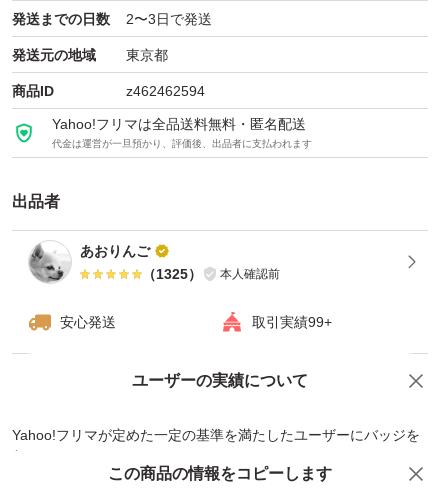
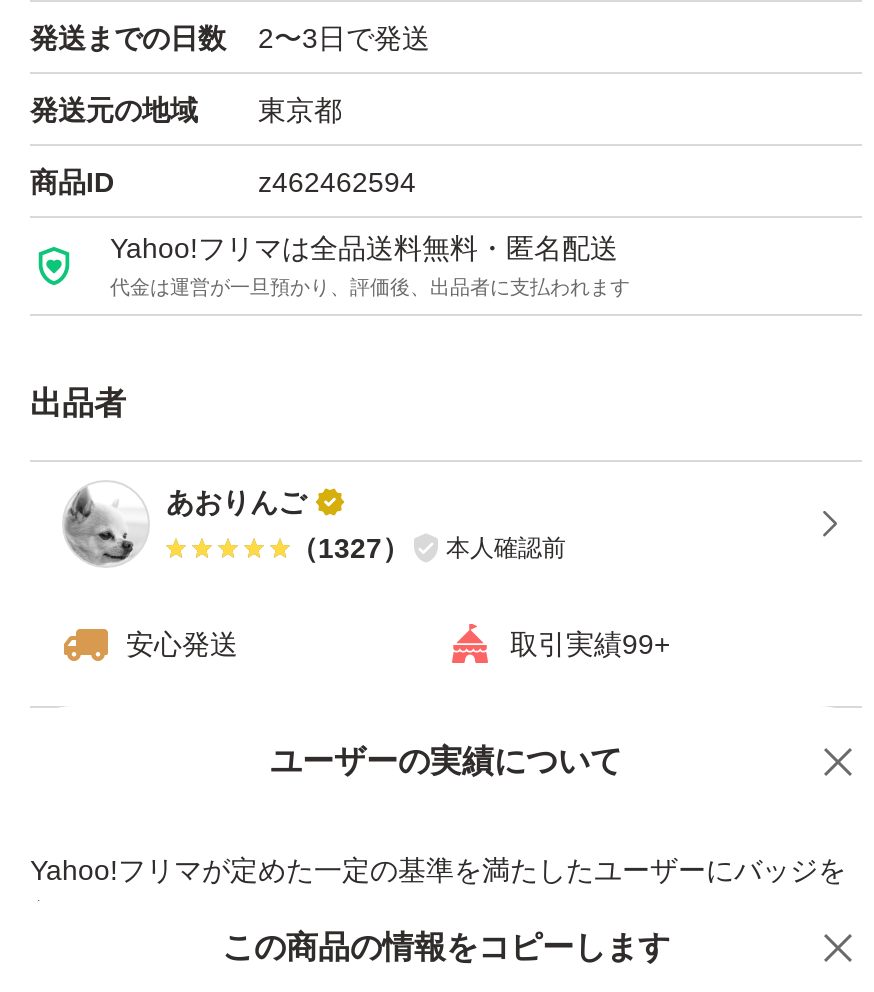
[142,266,280,282] （1325） 本人確認前 -> [290,532,566,564] （1327） 本人確認前

